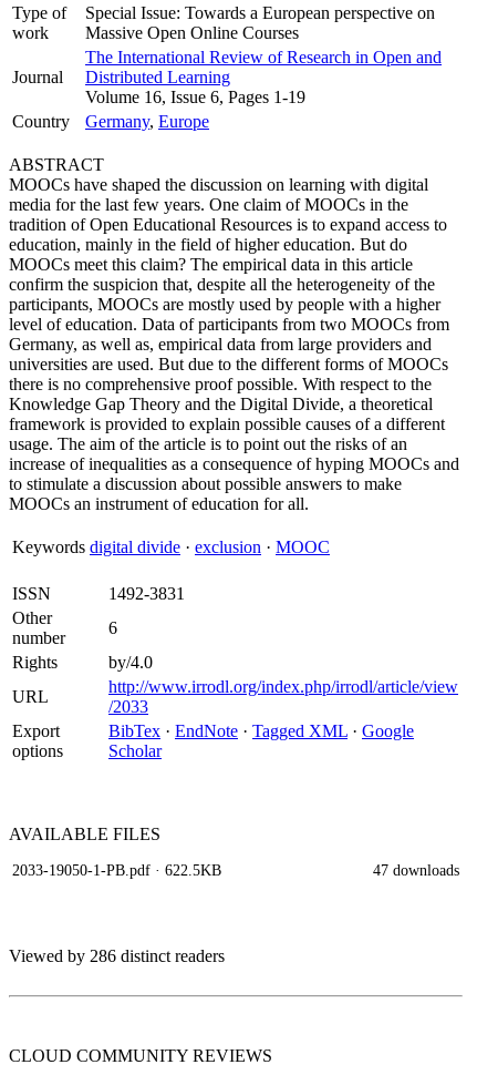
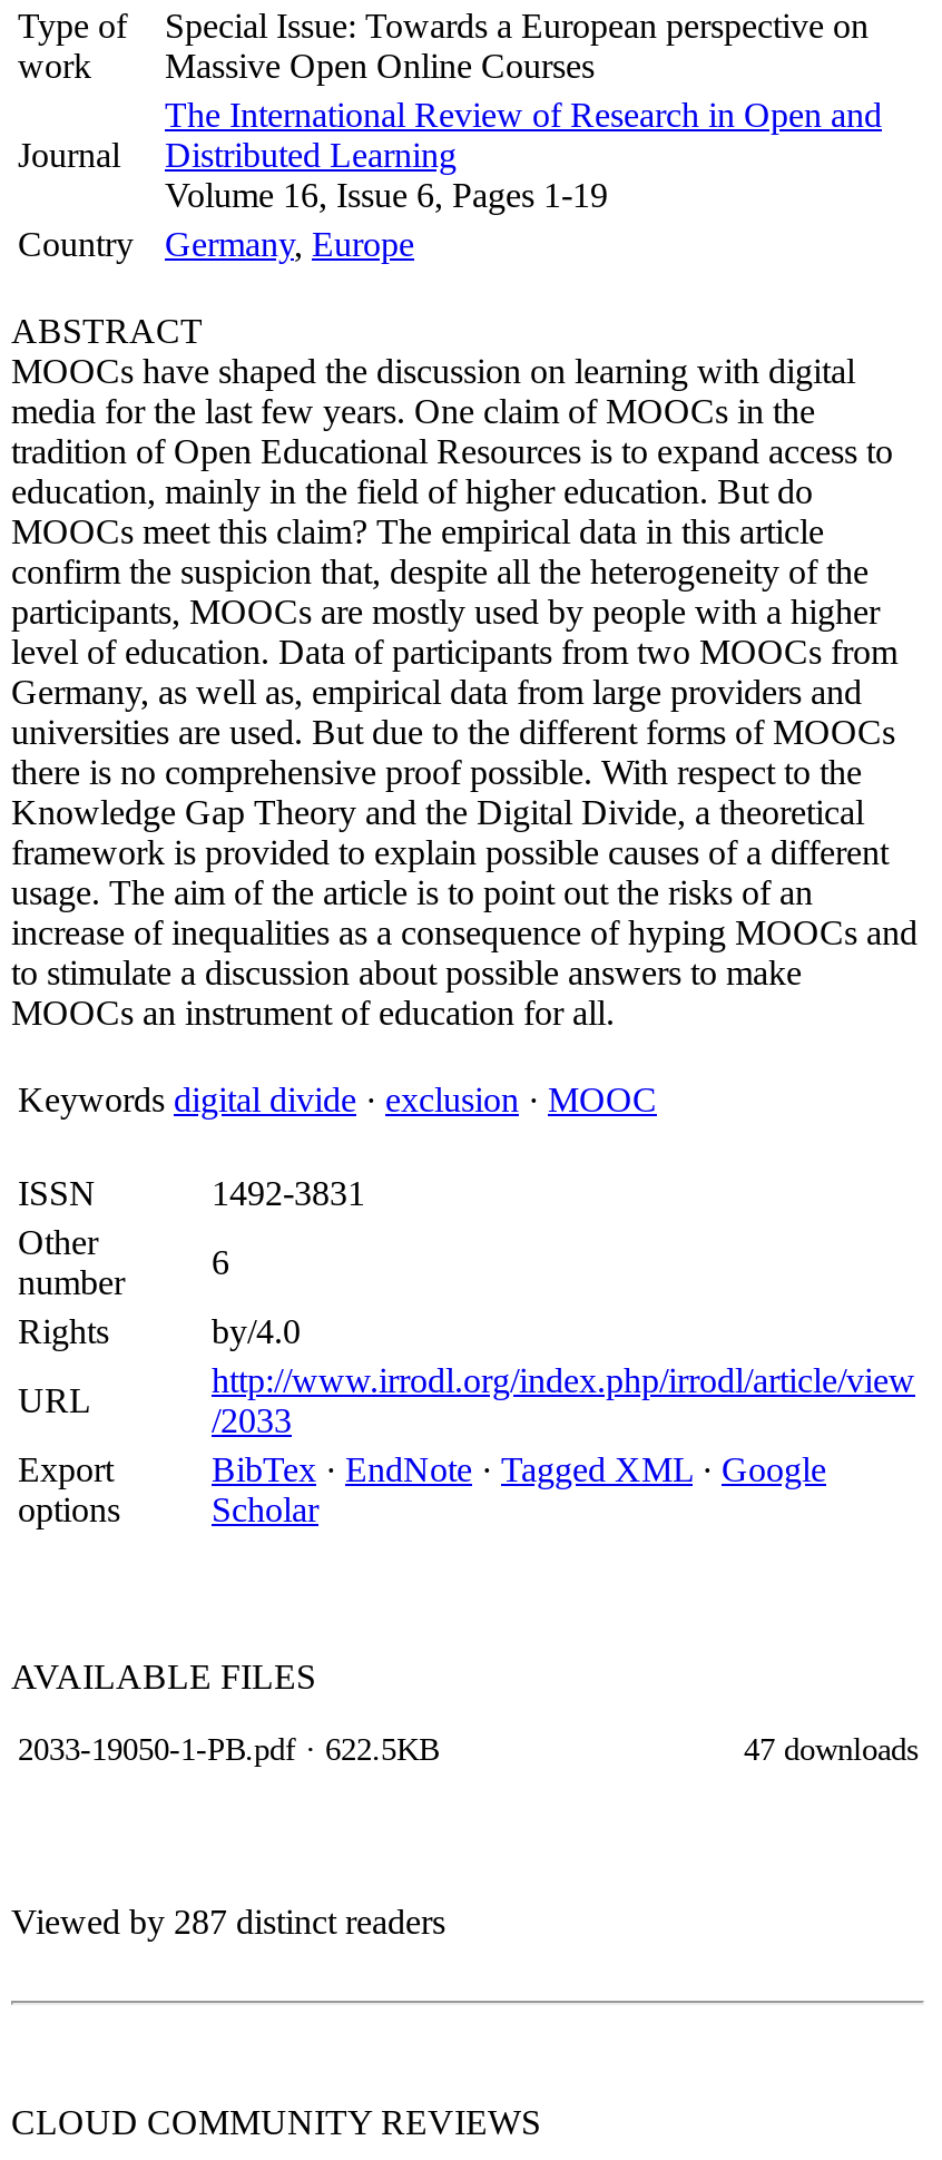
[9,946,225,965] Viewed by 286 distinct readers -> [11,1903,445,1941] Viewed by 287 distinct readers

